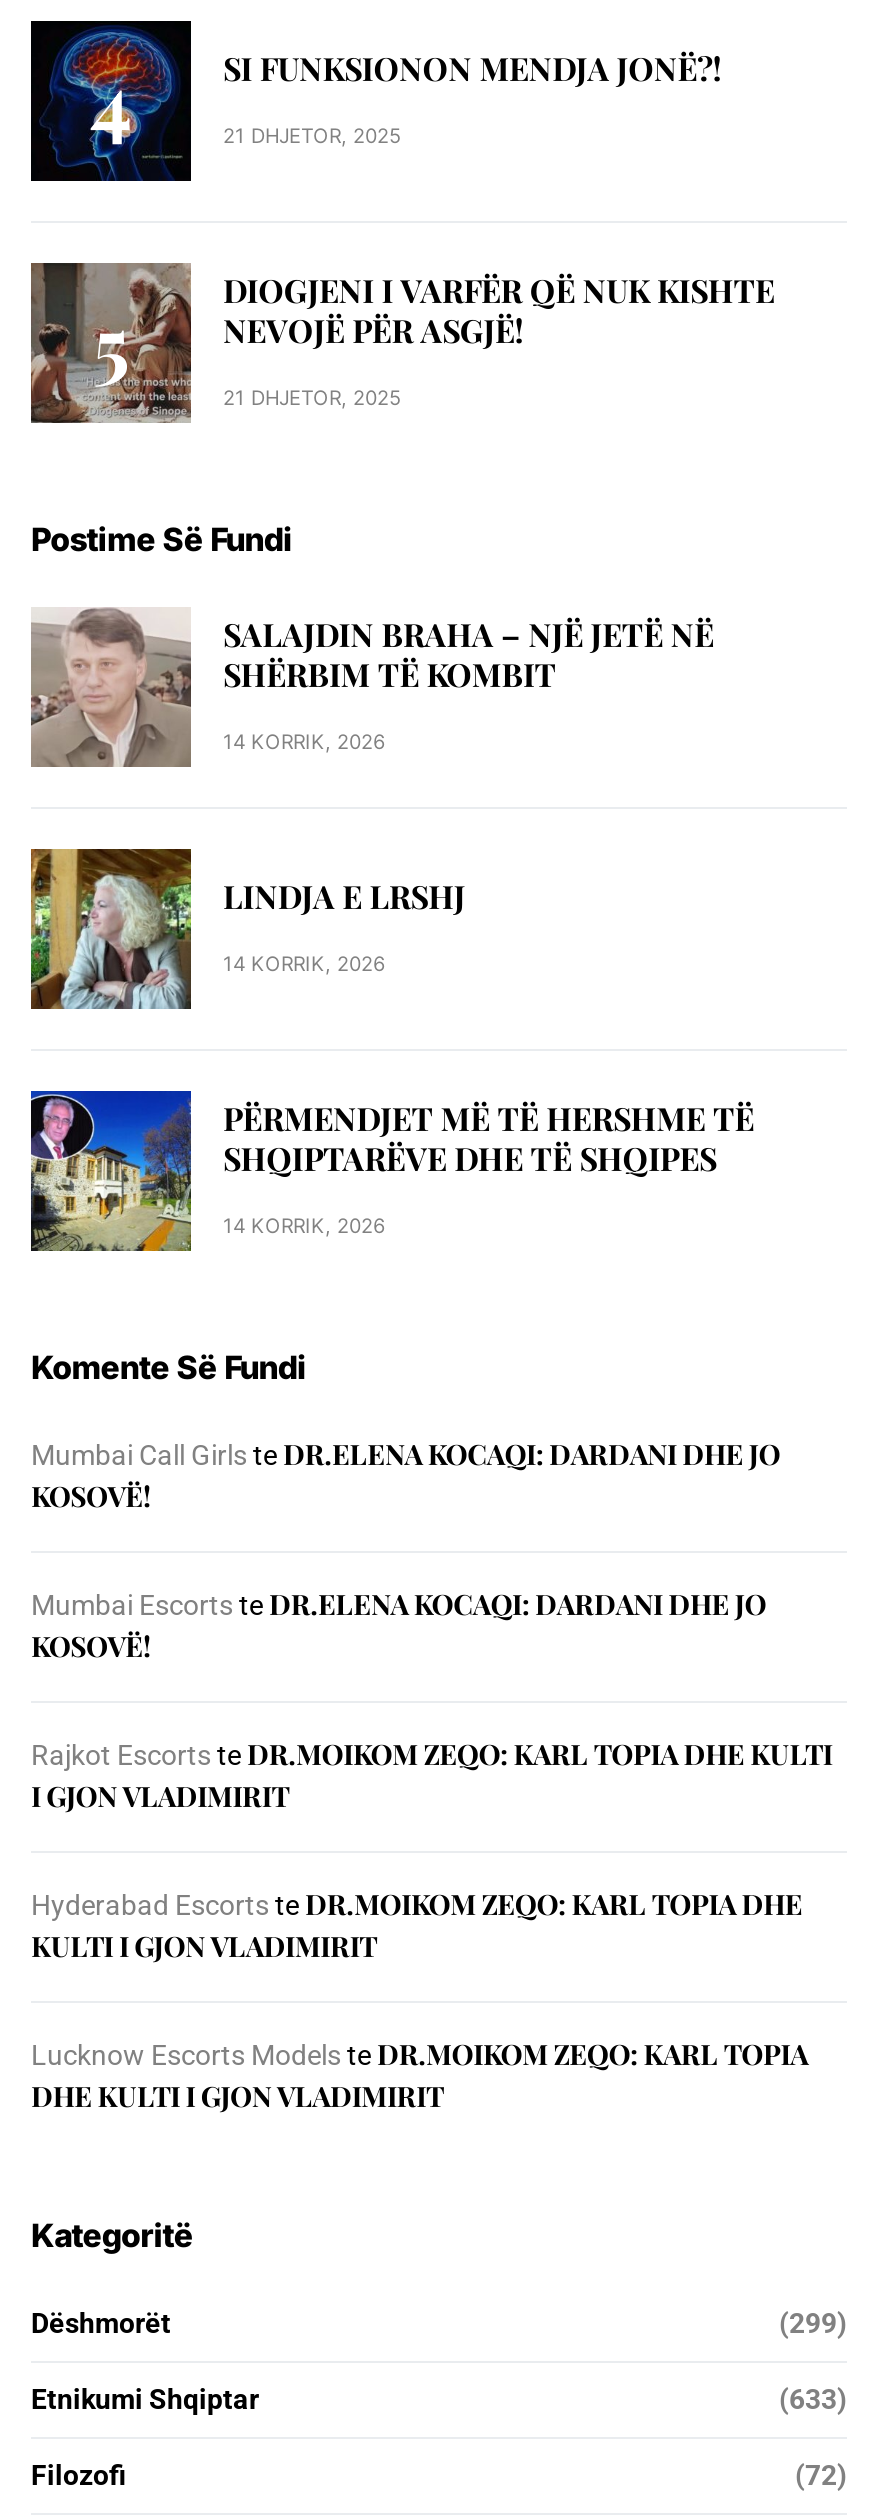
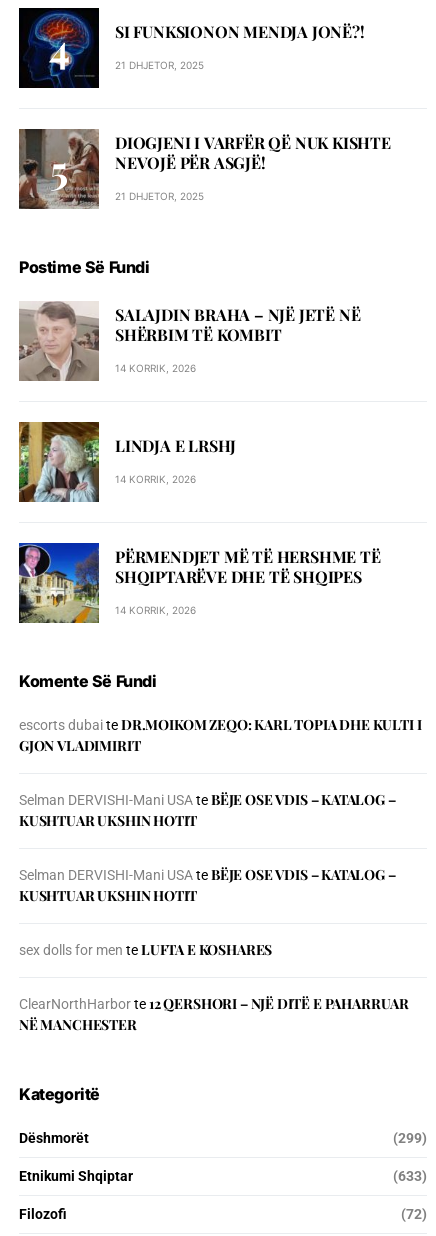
[31,1434,780,1514] Mumbai Call Girls te DR.ELENA KOCAQI: DARDANI DHE JO | KOSOVË! -> [19,715,421,755] escorts dubai te DR.MOIKOM ZEQO: KARL TOPIA DHE KULTI I | GJON VLADIMIRIT
[31,1584,766,1664] Mumbai Escorts te DR.ELENA KOCAQI: DARDANI DHE JO | KOSOVË! -> [19,790,396,830] Selman DERVISHI-Mani USA te BЁJE OSE VDIS – KATALOG – | KUSHTUAR UKSHIN HOTIT
[31,1734,832,1814] Rajkot Escorts te DR.MOIKOM ZEQO: KARL TOPIA DHE KULTI | I GJON VLADIMIRIT -> [19,865,396,905] Selman DERVISHI-Mani USA te BЁJE OSE VDIS – KATALOG – | KUSHTUAR UKSHIN HOTIT
[31,1884,803,1964] Hyderabad Escorts te DR.MOIKOM ZEQO: KARL TOPIA DHE | KULTI I GJON VLADIMIRIT -> [19,940,272,959] sex dolls for men te LUFTA E KOSHARES
[31,2034,808,2114] Lucknow Escorts Models te DR.MOIKOM ZEQO: KARL TOPIA | DHE KULTI I GJON VLADIMIRIT -> [19,994,409,1034] ClearNorthHarbor te 12 QERSHORI – NJË DITË E PAHARRUAR | NË MANCHESTER

